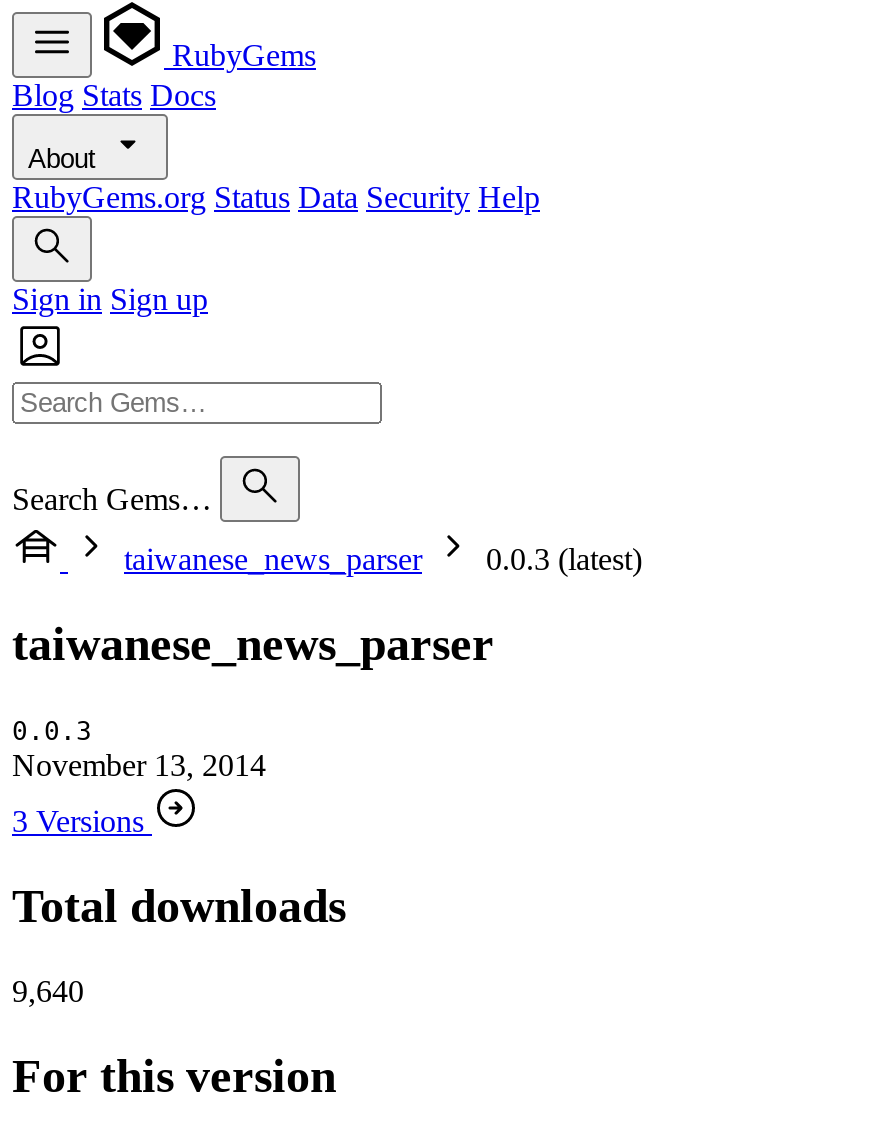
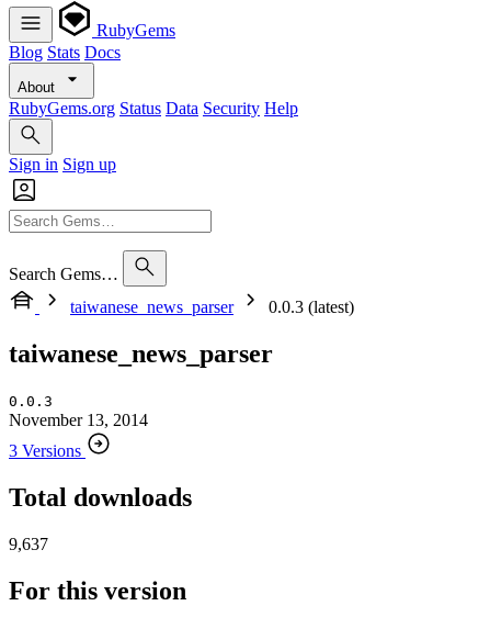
[12,973,84,1007] 9,640 -> [9,534,48,553] 9,637

